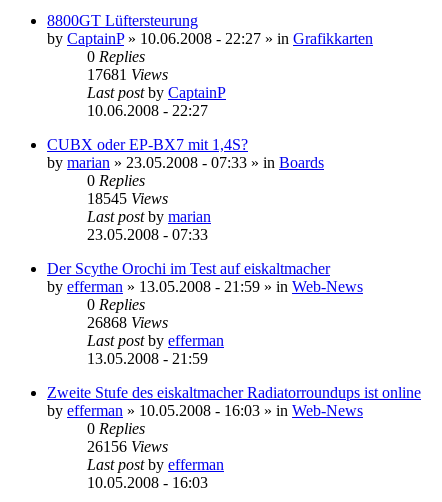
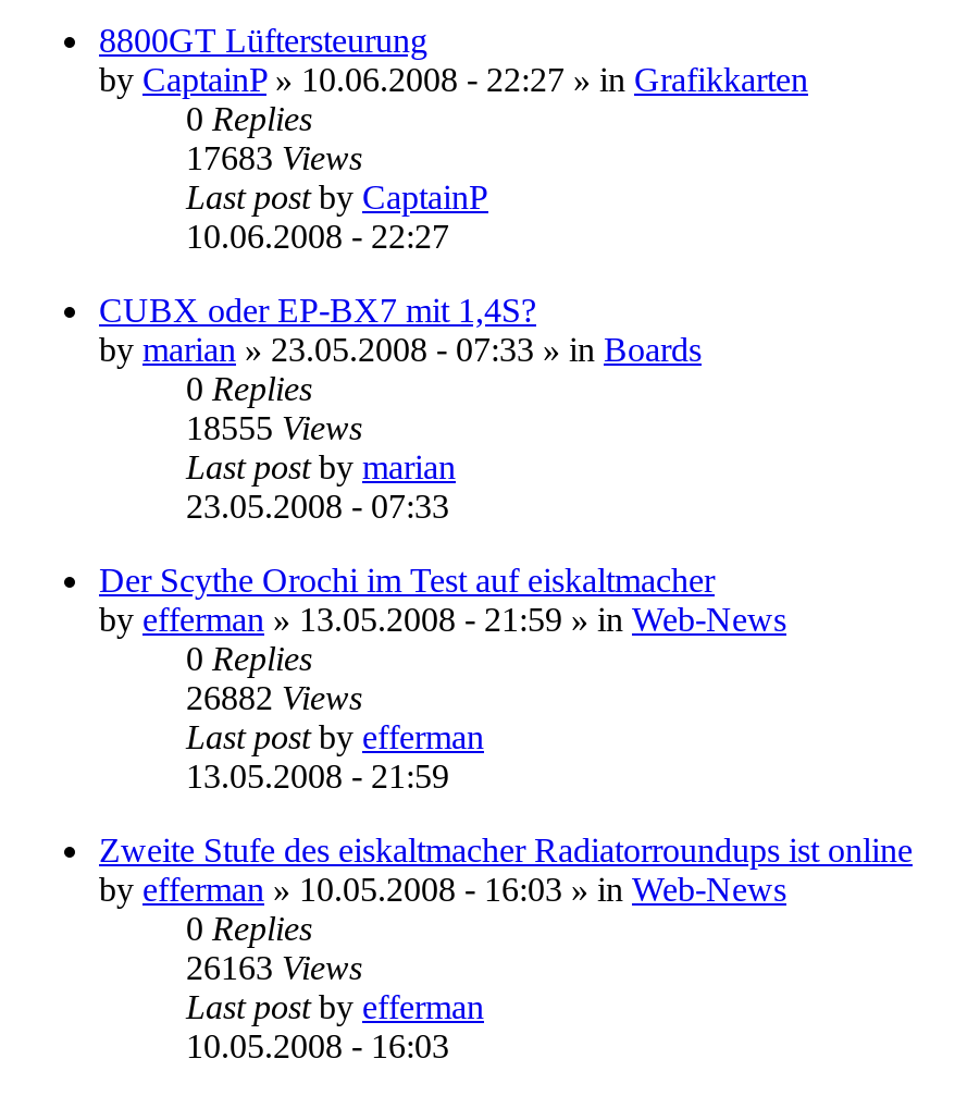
[87,66,168,83] 17681 Views -> [186,139,362,176] 17683 Views
[87,190,168,207] 18545 Views -> [186,409,362,446] 18555 Views
[87,314,168,331] 26868 Views -> [186,679,362,716] 26882 Views
[87,438,168,455] 26156 Views -> [186,949,362,986] 26163 Views

